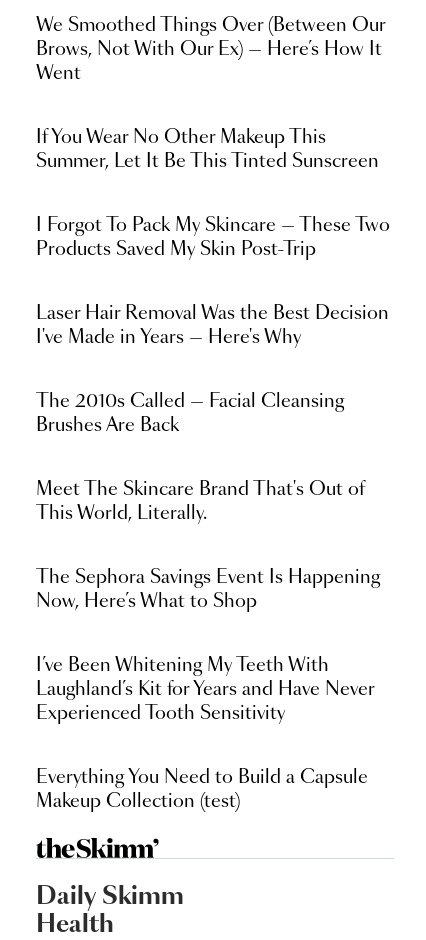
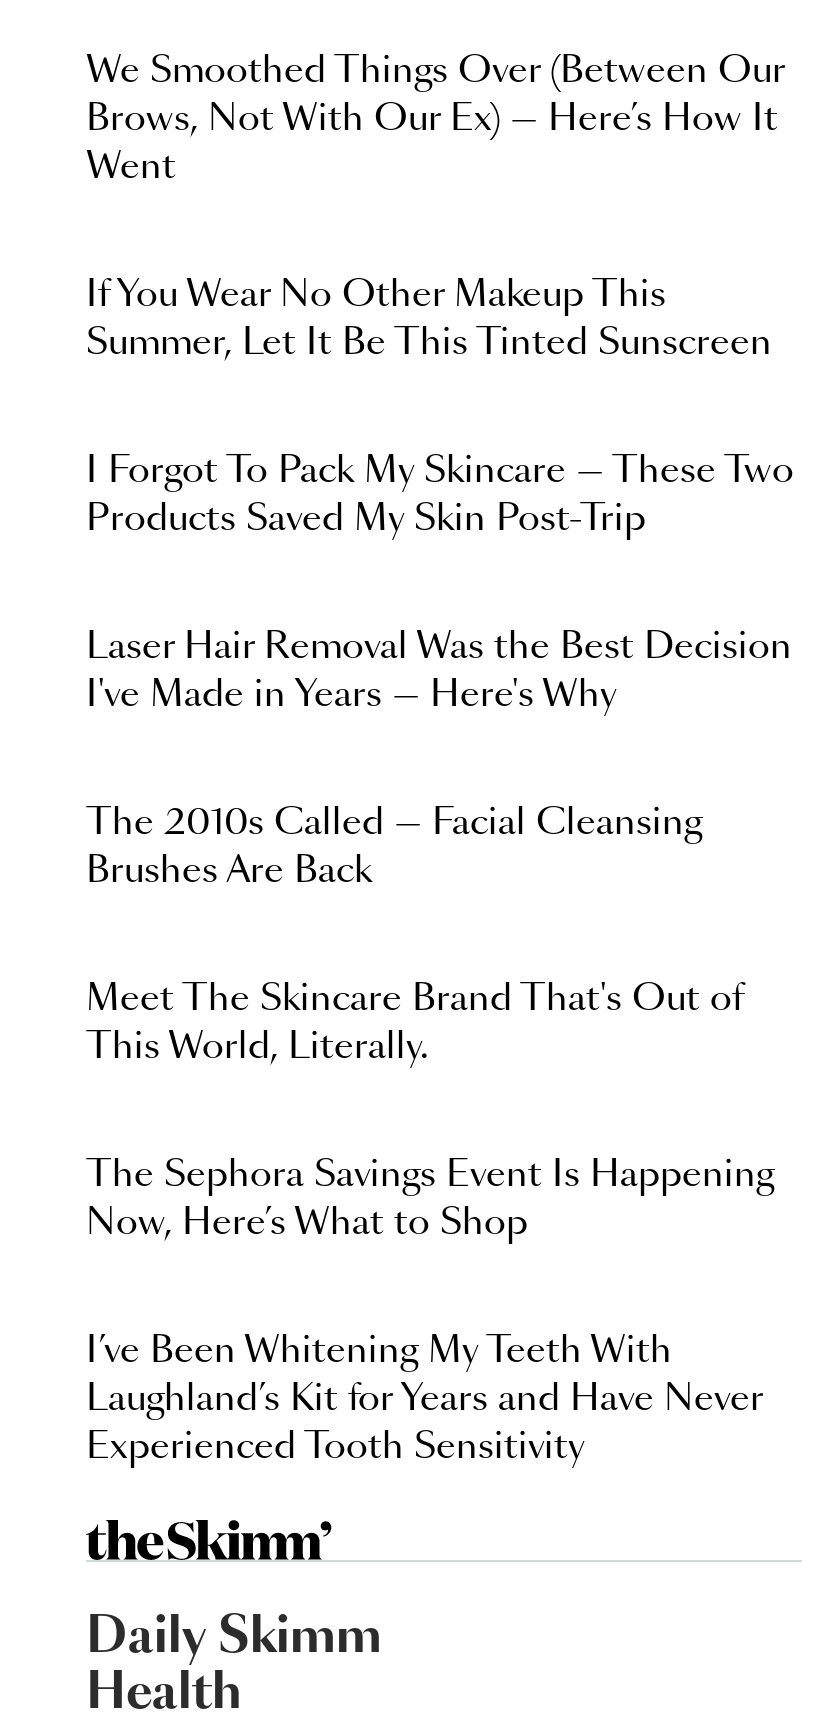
[36,769,368,811] Everything You Need to Build a Capsule | Makeup Collection (test) -> none

